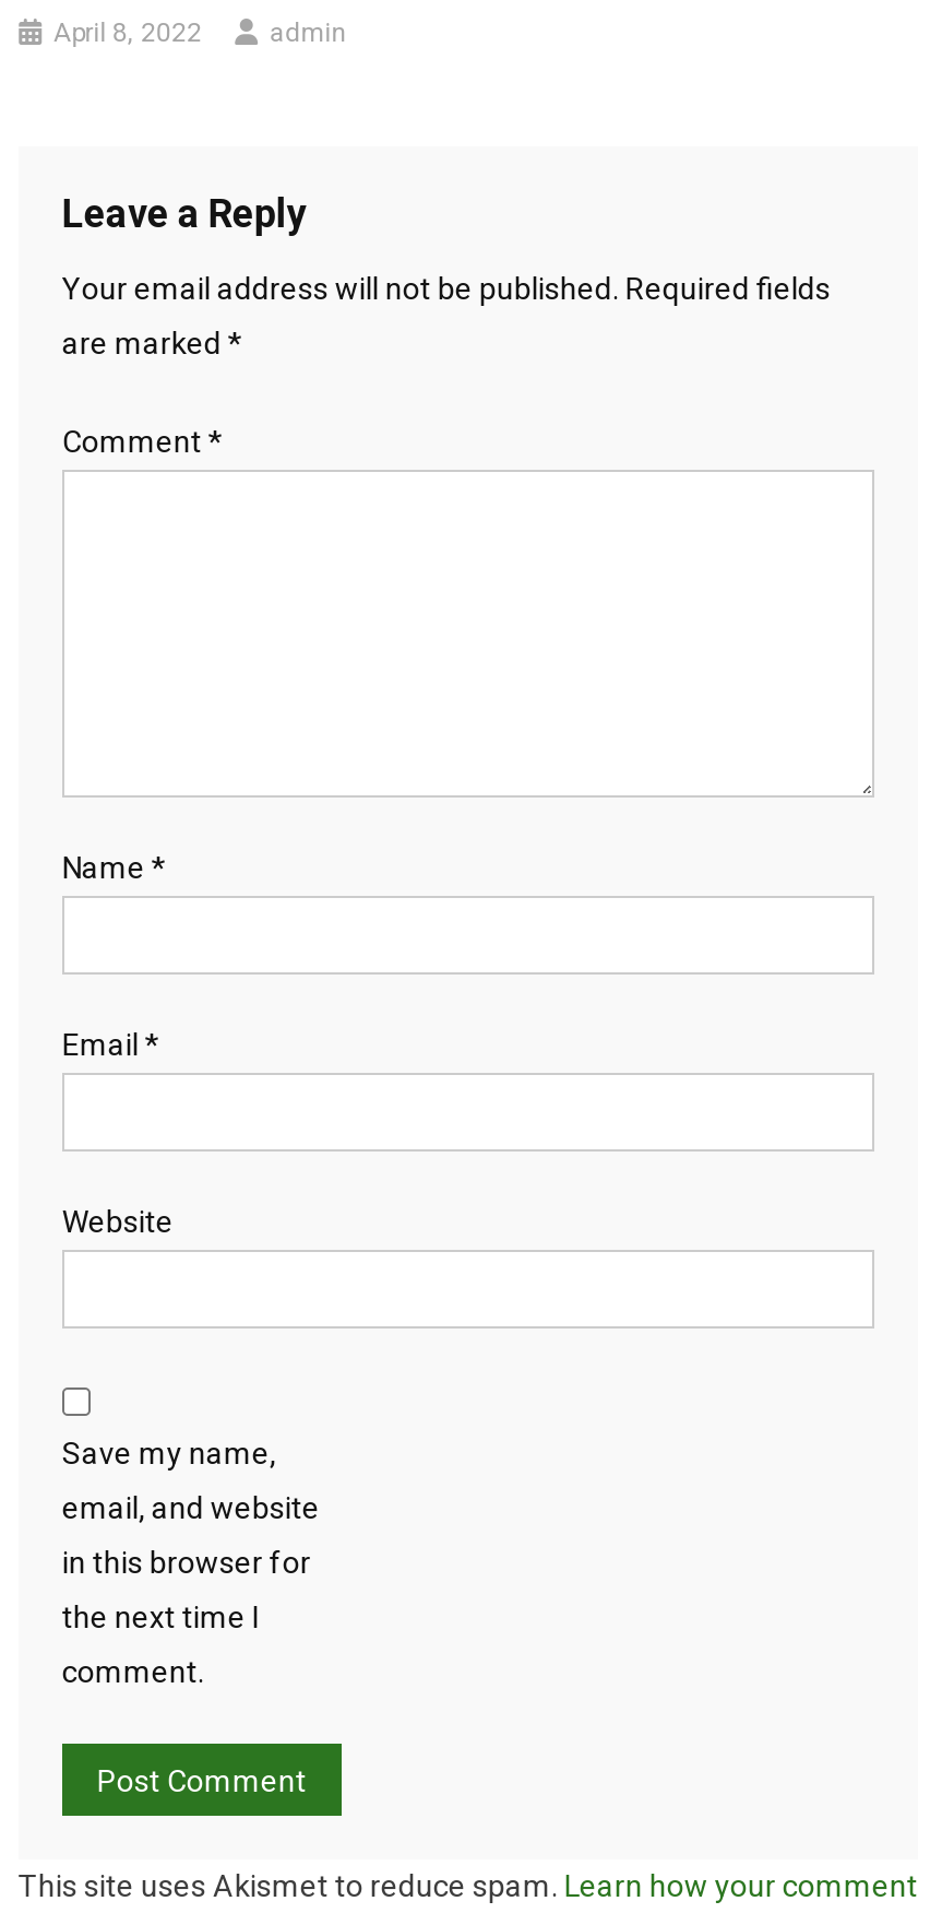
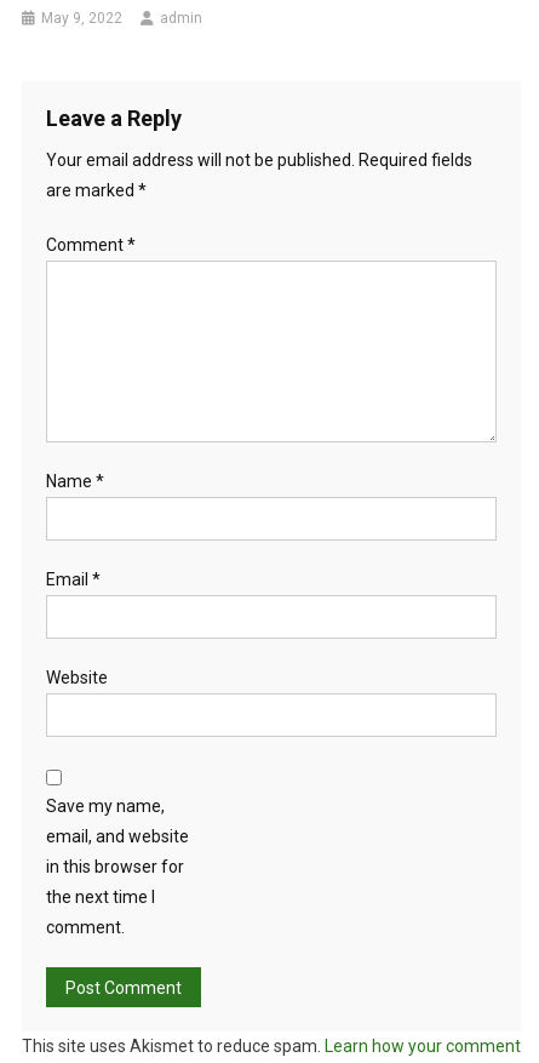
[54,17,202,48] April 8, 2022 -> [41,10,122,27] May 9, 2022

